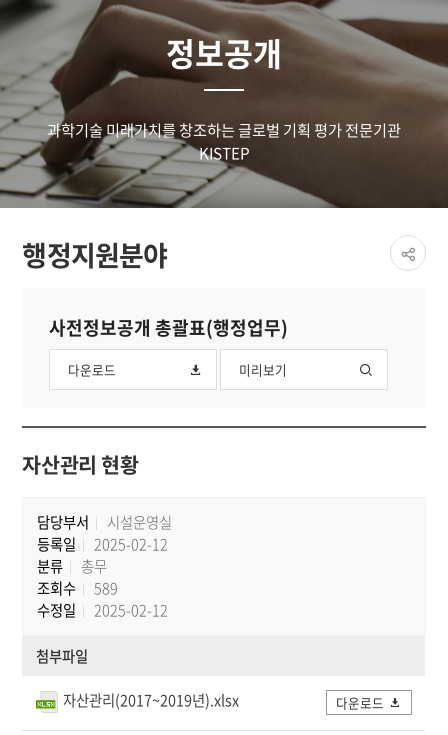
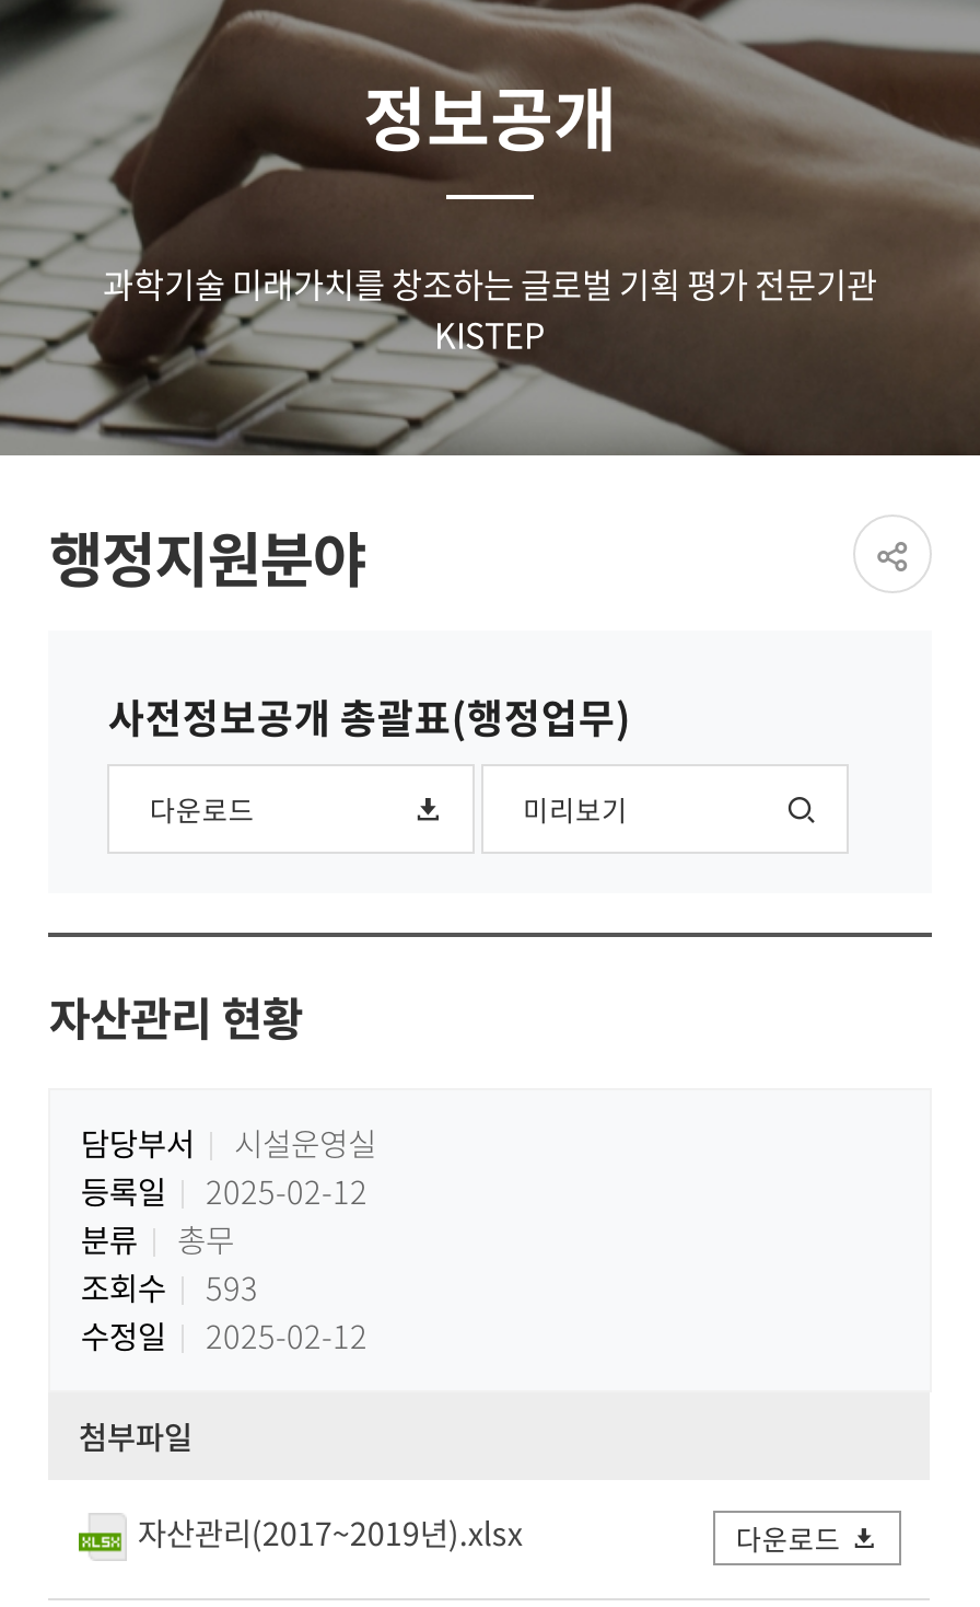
[37,577,118,599] 조회수 589 -> [81,1264,258,1312] 조회수 593

